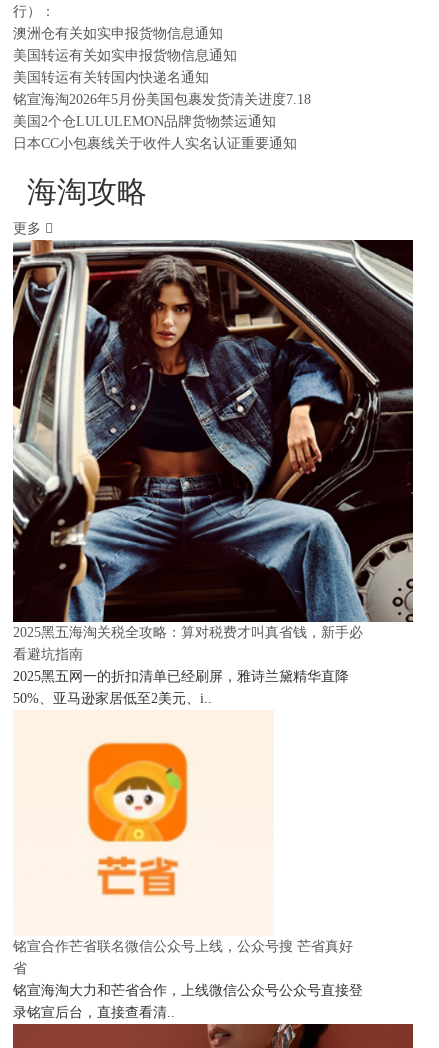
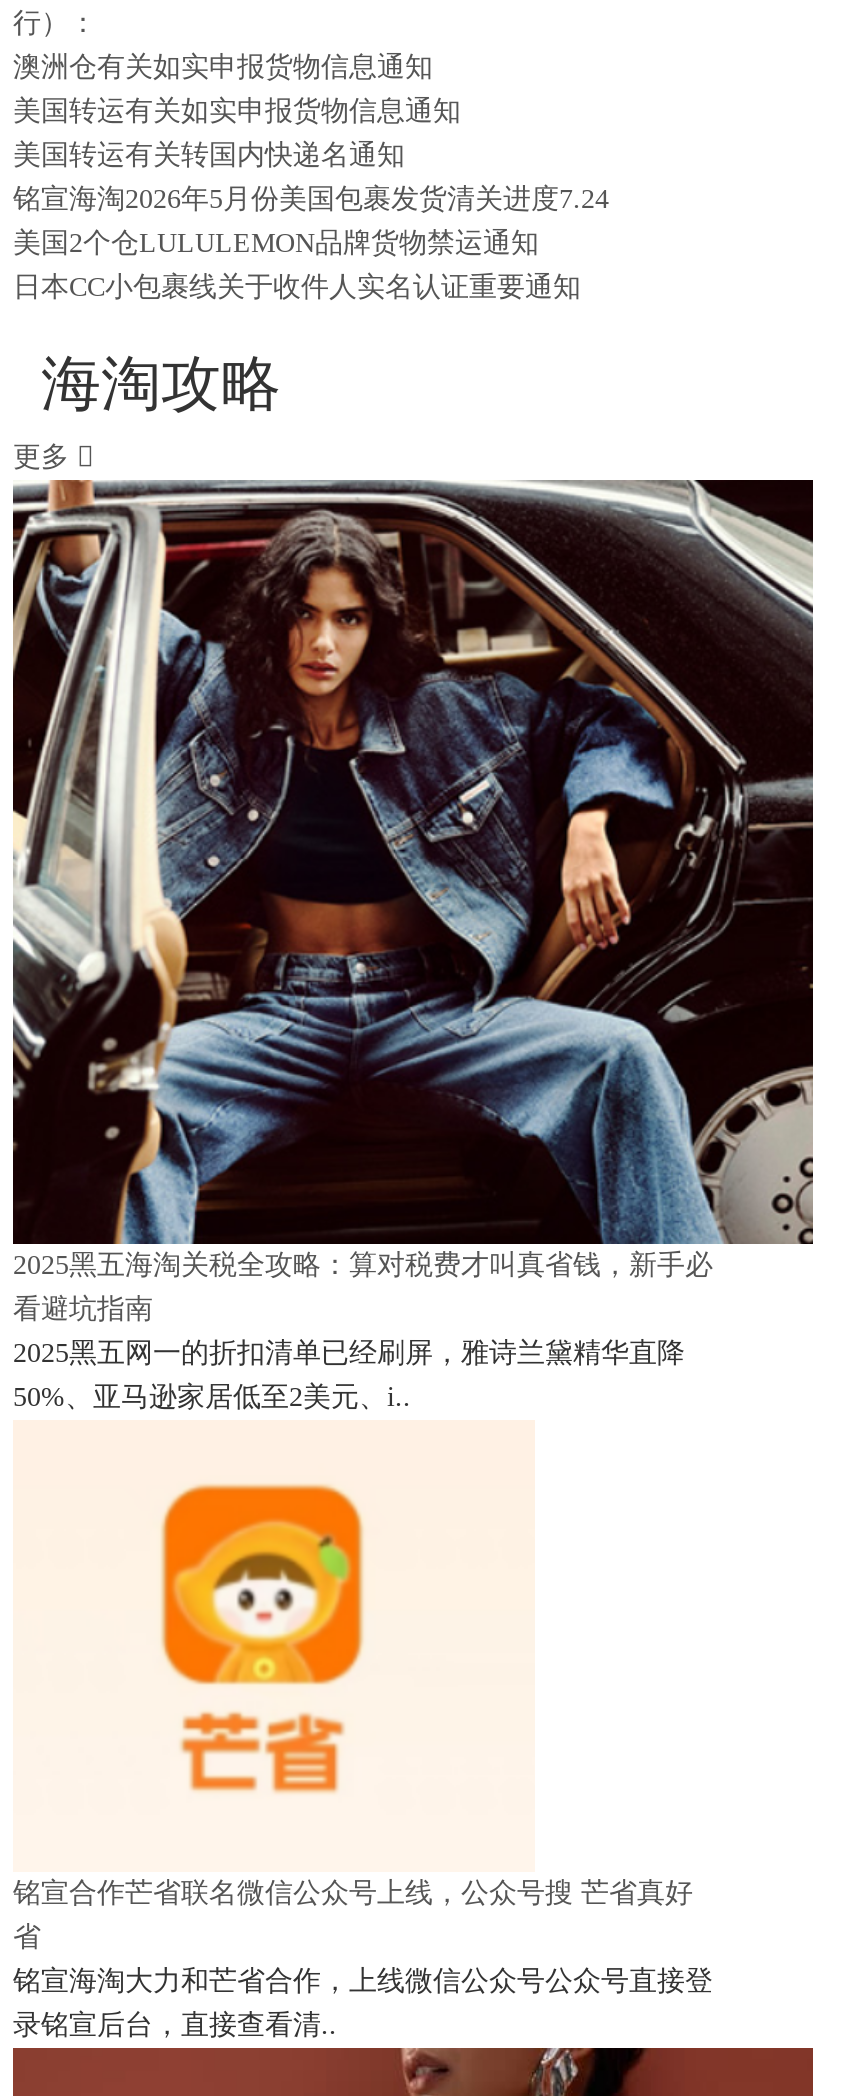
[13,92,311,107] 铭宣海淘2026年5月份美国包裹发货清关进度7.18 -> [13,184,609,214] 铭宣海淘2026年5月份美国包裹发货清关进度7.24

